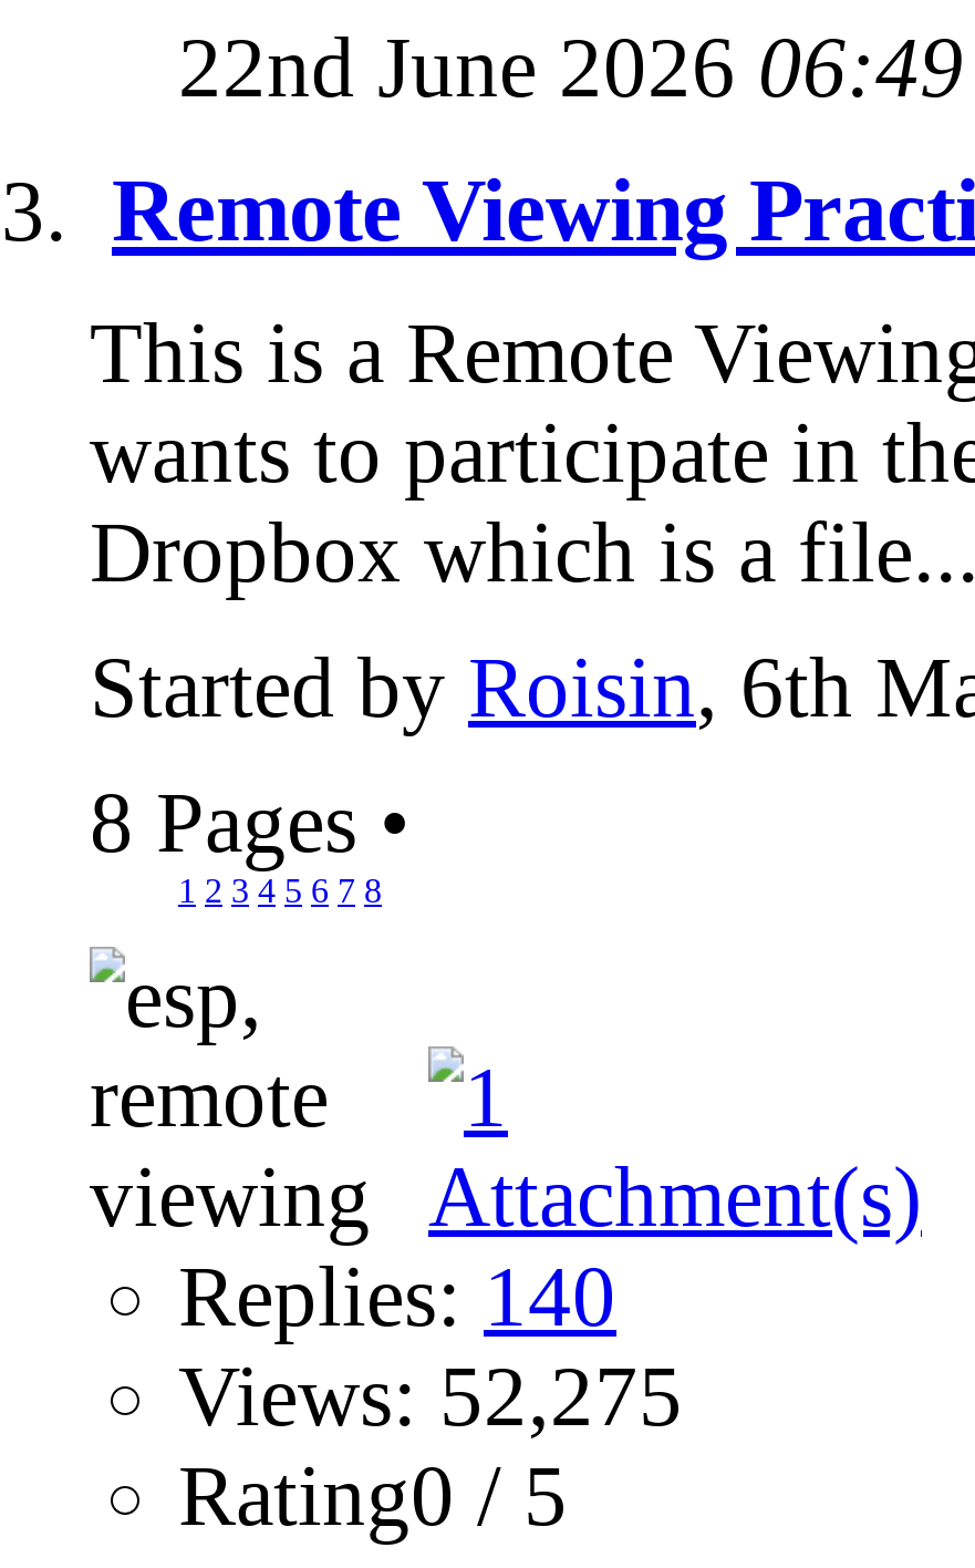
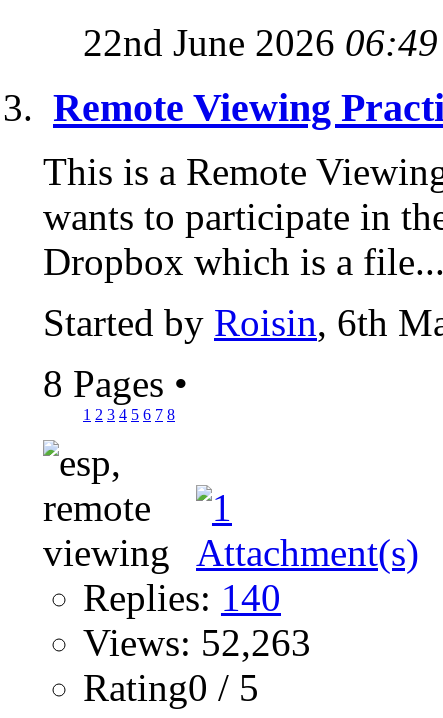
[178,1349,683,1444] Views: 52,275 -> [83,621,311,664] Views: 52,263

